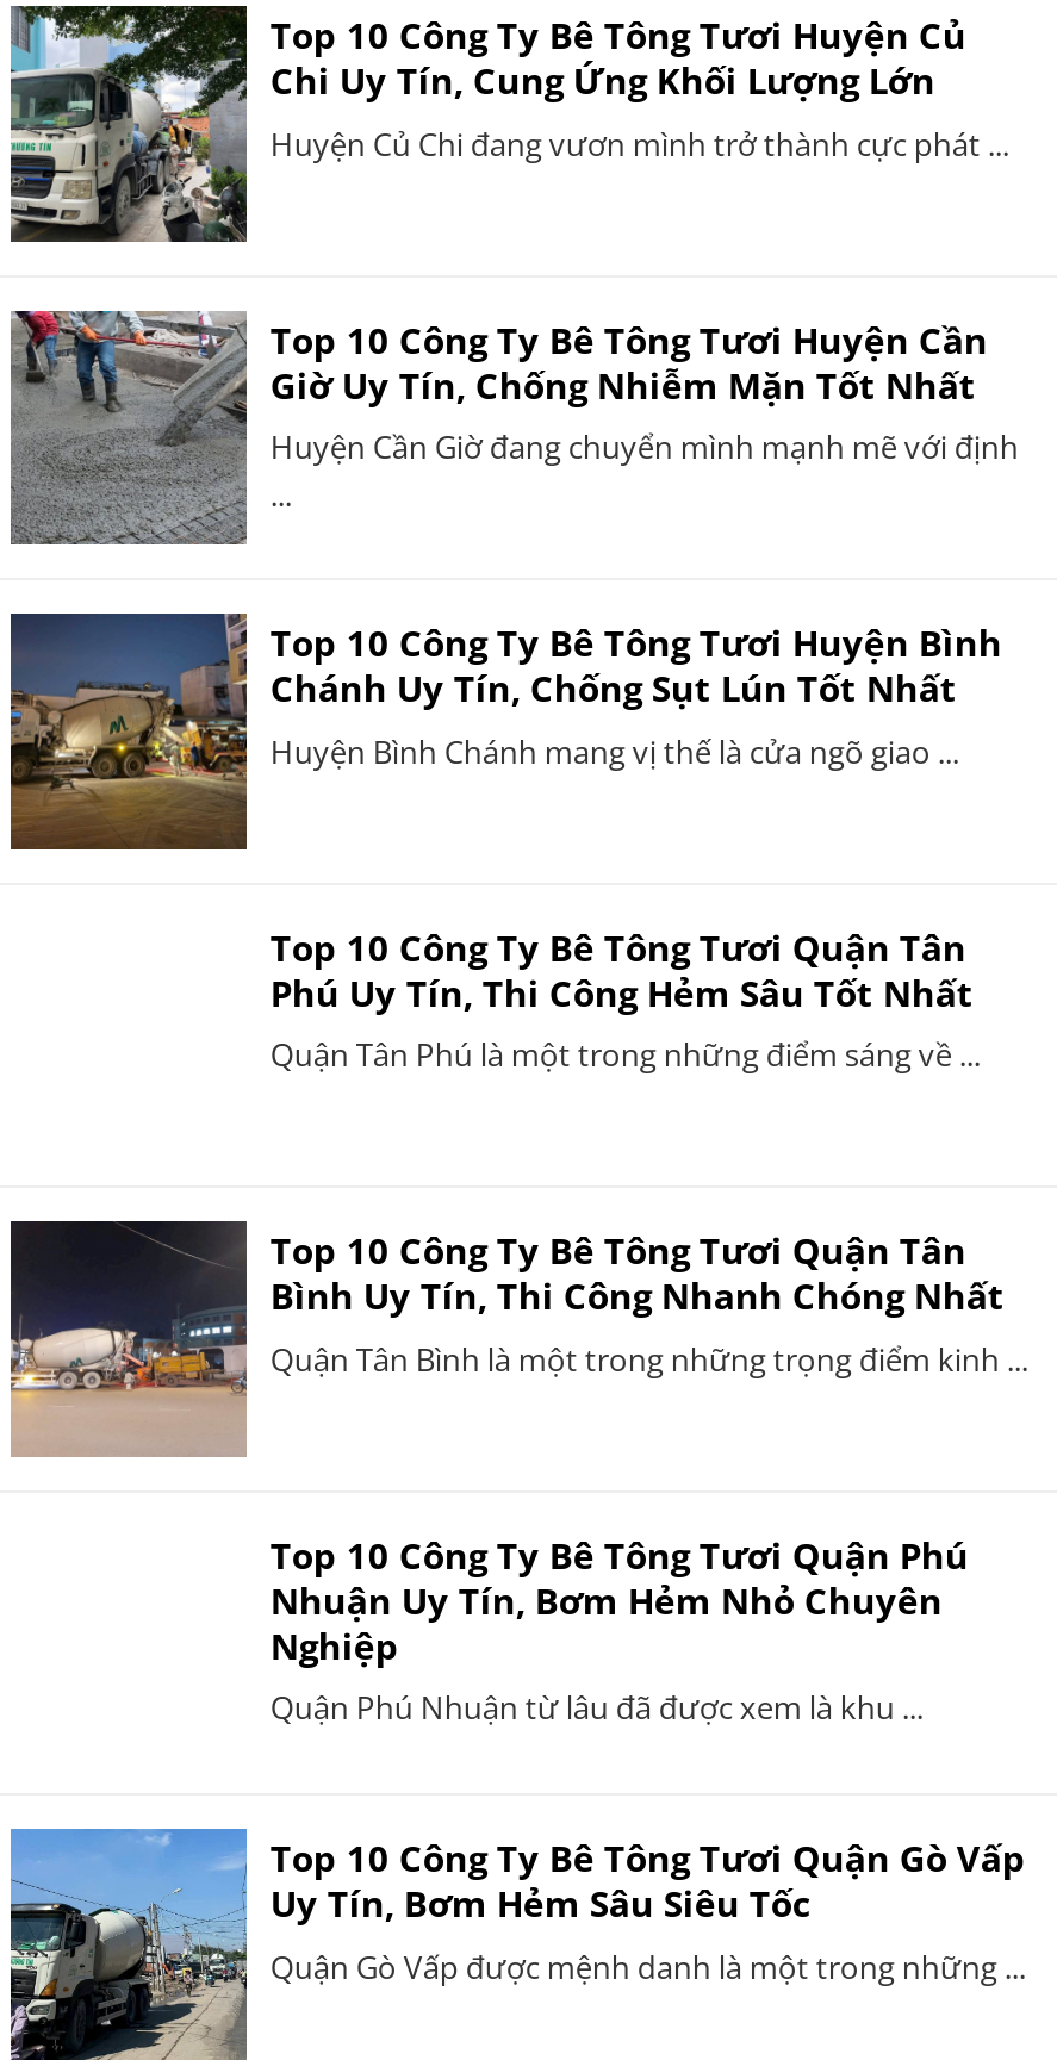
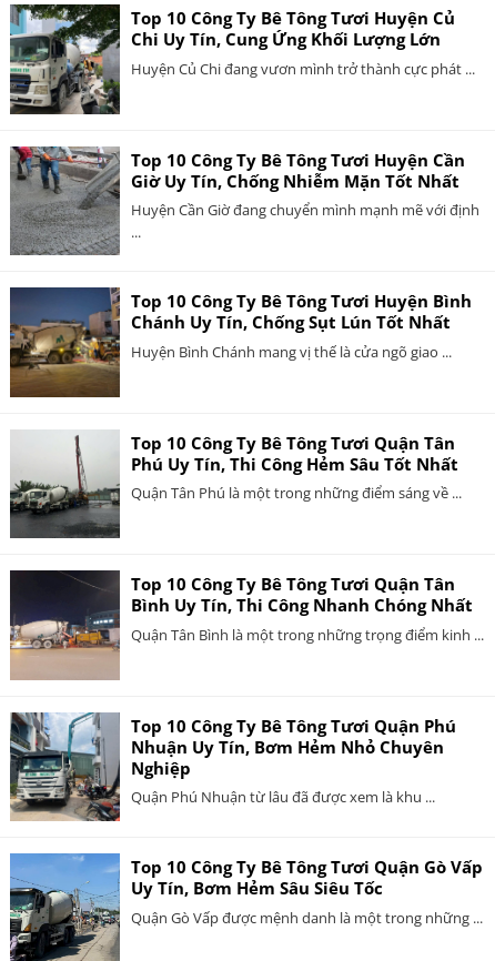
none -> [9,431,121,539] [image]
none -> [9,711,121,822] [image]

